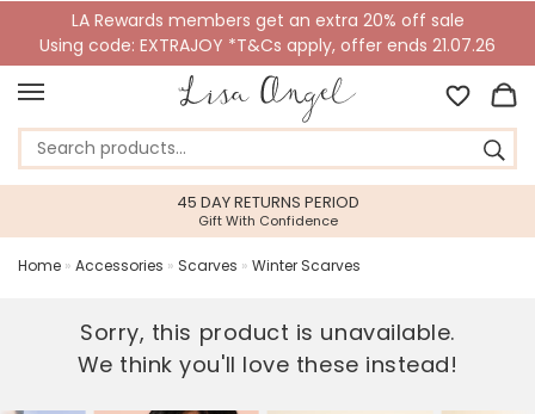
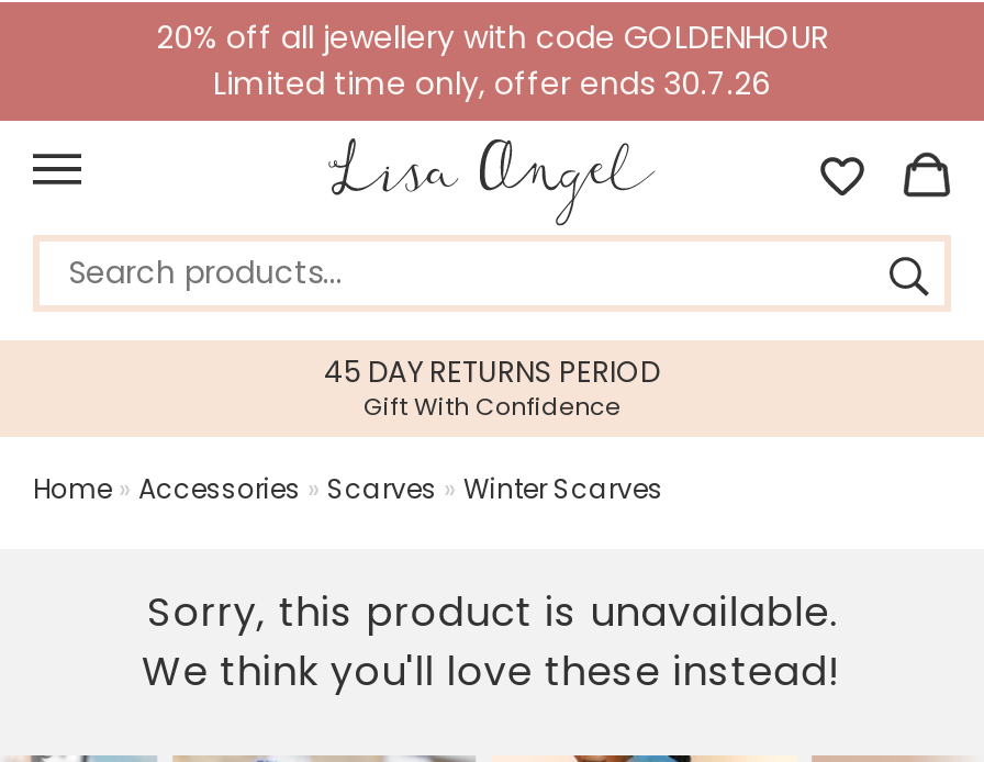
[39,8,496,57] LA Rewards members get an extra 20% off sale | Using code: EXTRAJOY *T&Cs apply, offer ends 21.07.26 -> [156,15,828,105] 20% off all jewellery with code GOLDENHOUR | Limited time only, offer ends 30.7.26

